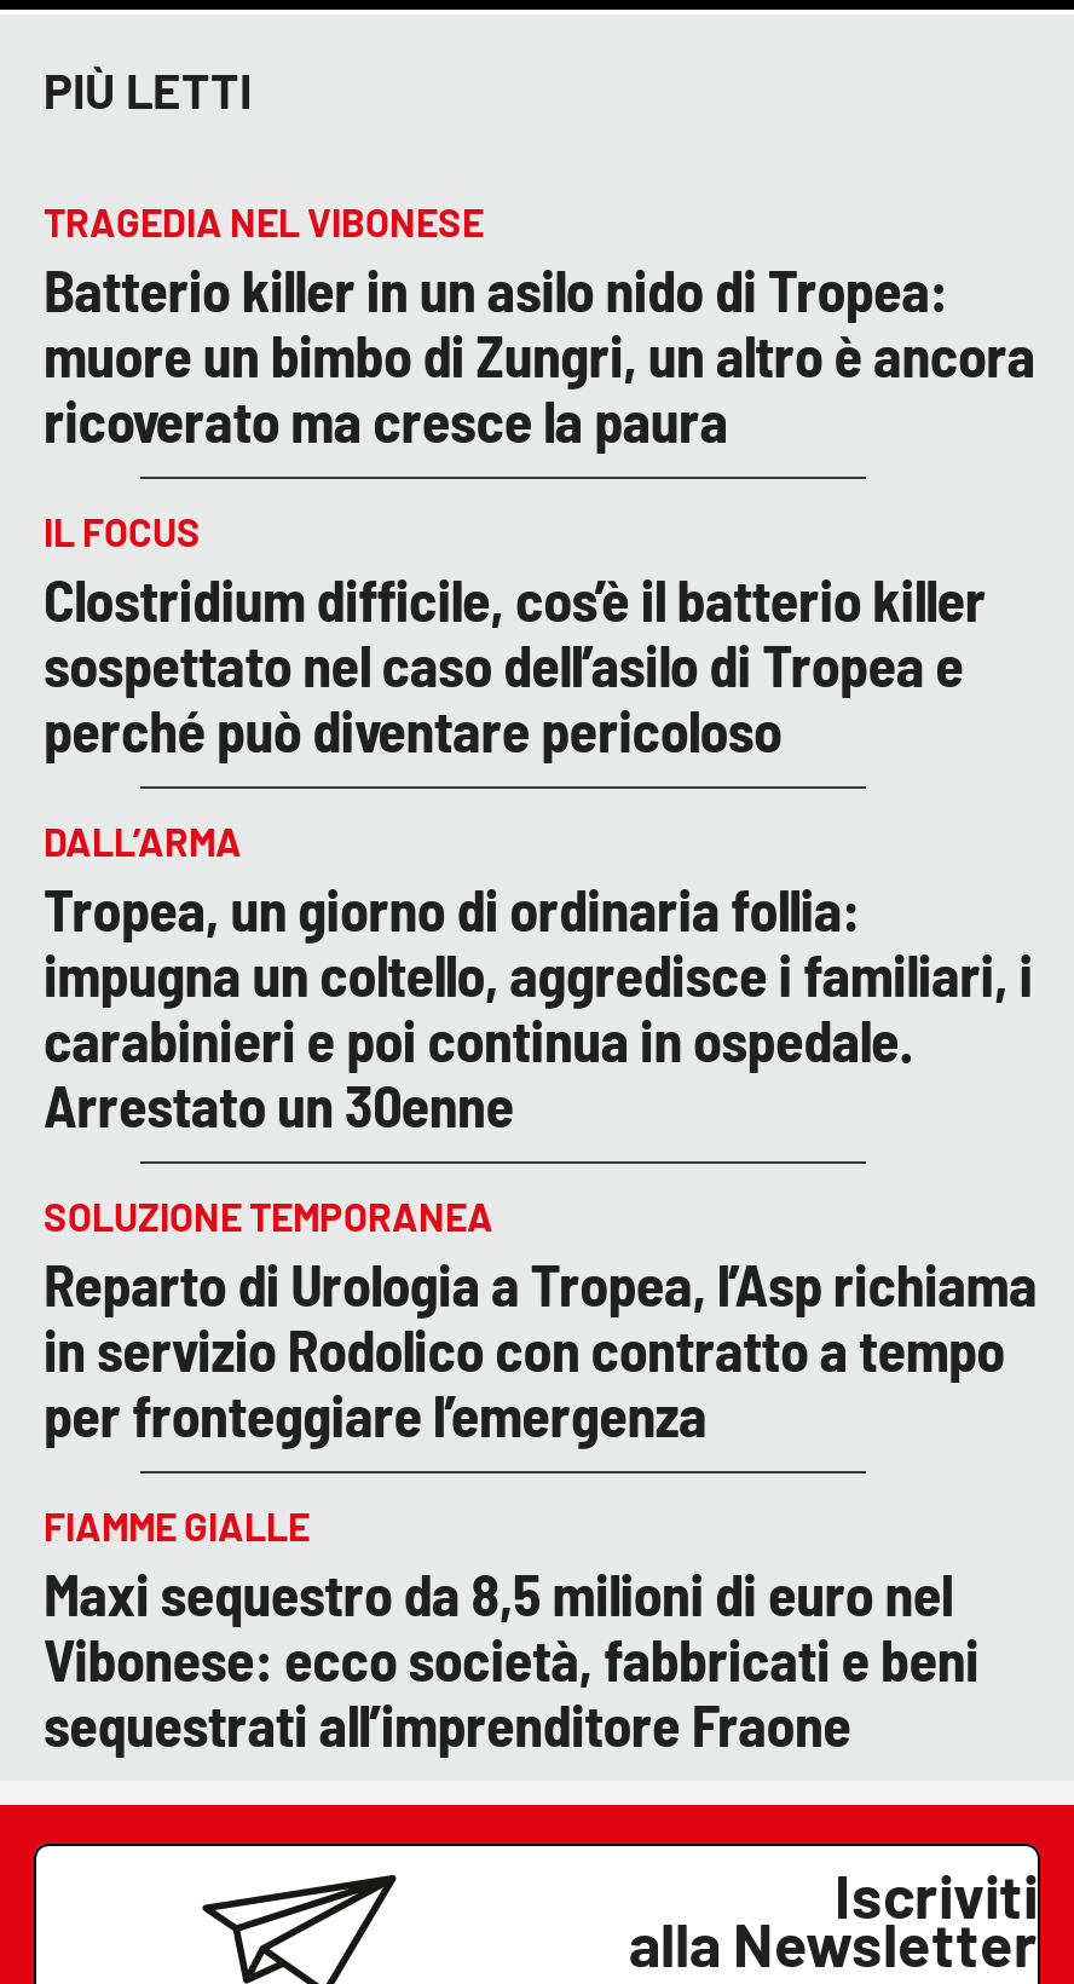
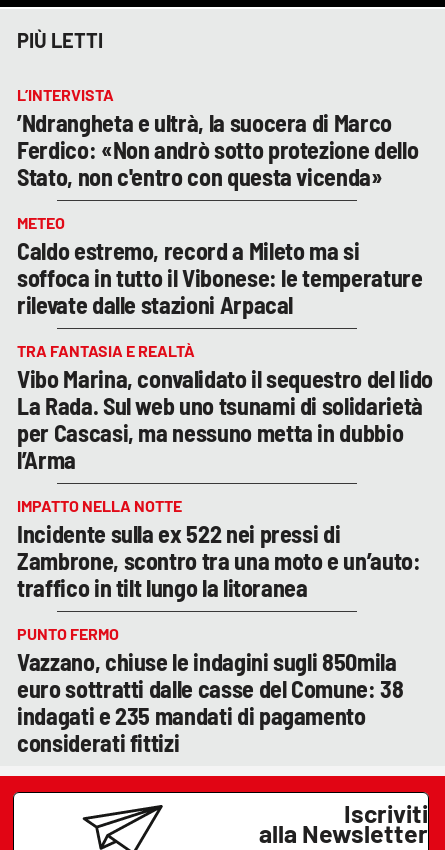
[44,197,1035,454] TRAGEDIA NEL VIBONESE | Batterio killer in un asilo nido di Tropea: | muore un bimbo di Zungri, un altro è ancora | ricoverato ma cresce la paura -> [17,85,418,191] L’INTERVISTA | ’Ndrangheta e ultrà, la suocera di Marco | Ferdico: «Non andrò sotto protezione dello | Stato, non c'entro con questa vicenda»
[44,507,986,764] IL FOCUS | Clostridium difficile, cos’è il batterio killer | sospettato nel caso dell’asilo di Tropea e | perché può diventare pericoloso -> [17,213,423,319] METEO | Caldo estremo, record a Mileto ma si | soffoca in tutto il Vibonese: le temperature | rilevate dalle stazioni Arpacal
[44,817,1033,1139] DALL’ARMA | Tropea, un giorno di ordinaria follia: | impugna un coltello, aggredisce i familiari, i | carabinieri e poi continua in ospedale. | Arrestato un 30enne -> [17,341,433,474] TRA FANTASIA E REALTÀ | Vibo Marina, convalidato il sequestro del lido | La Rada. Sul web uno tsunami di solidarietà | per Cascasi, ma nessuno metta in dubbio | l’Arma
[44,1192,1037,1448] SOLUZIONE TEMPORANEA | Reparto di Urologia a Tropea, l’Asp richiama | in servizio Rodolico con contratto a tempo | per fronteggiare l’emergenza -> [17,496,421,602] IMPATTO NELLA NOTTE | Incidente sulla ex 522 nei pressi di | Zambrone, scontro tra una moto e un’auto: | traffico in tilt lungo la litoranea
[44,1502,979,1758] FIAMME GIALLE | Maxi sequestro da 8,5 milioni di euro nel | Vibonese: ecco società, fabbricati e beni | sequestrati all’imprenditore Fraone -> [17,624,404,757] PUNTO FERMO | Vazzano, chiuse le indagini sugli 850mila | euro sottratti dalle casse del Comune: 38 | indagati e 235 mandati di pagamento | considerati fittizi

